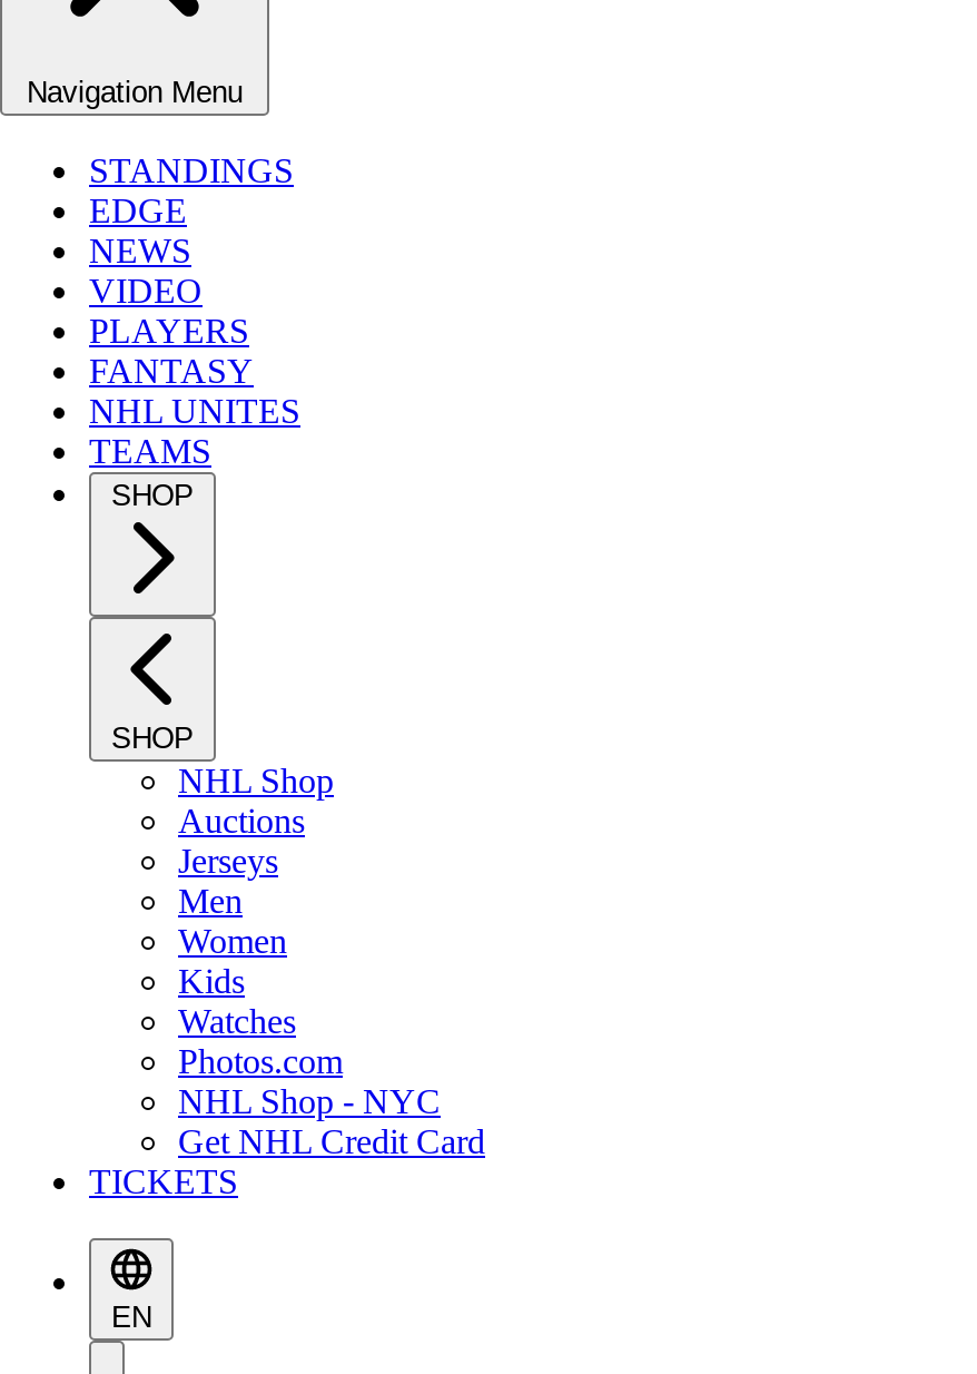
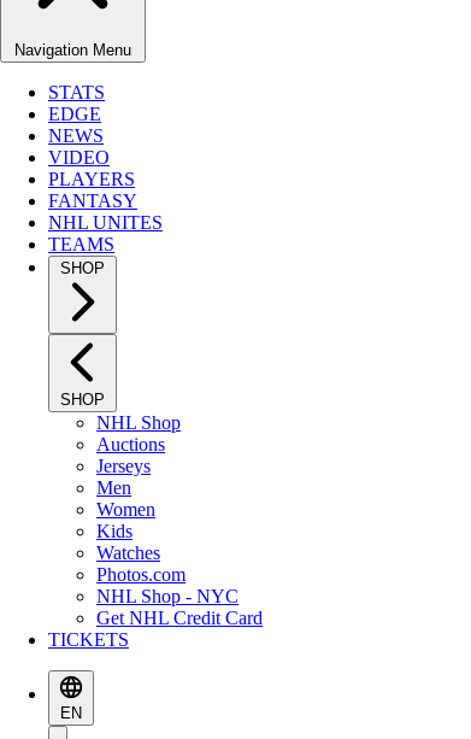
[89,151,294,189] STANDINGS -> [48,82,105,102] STATS

